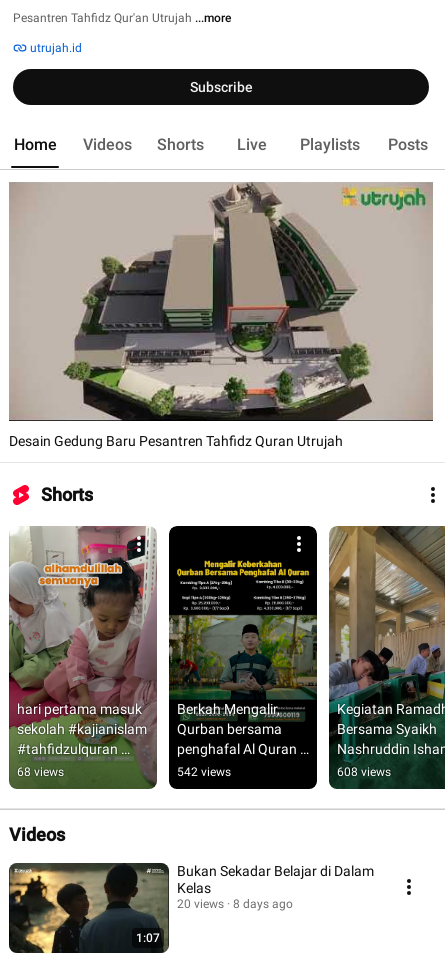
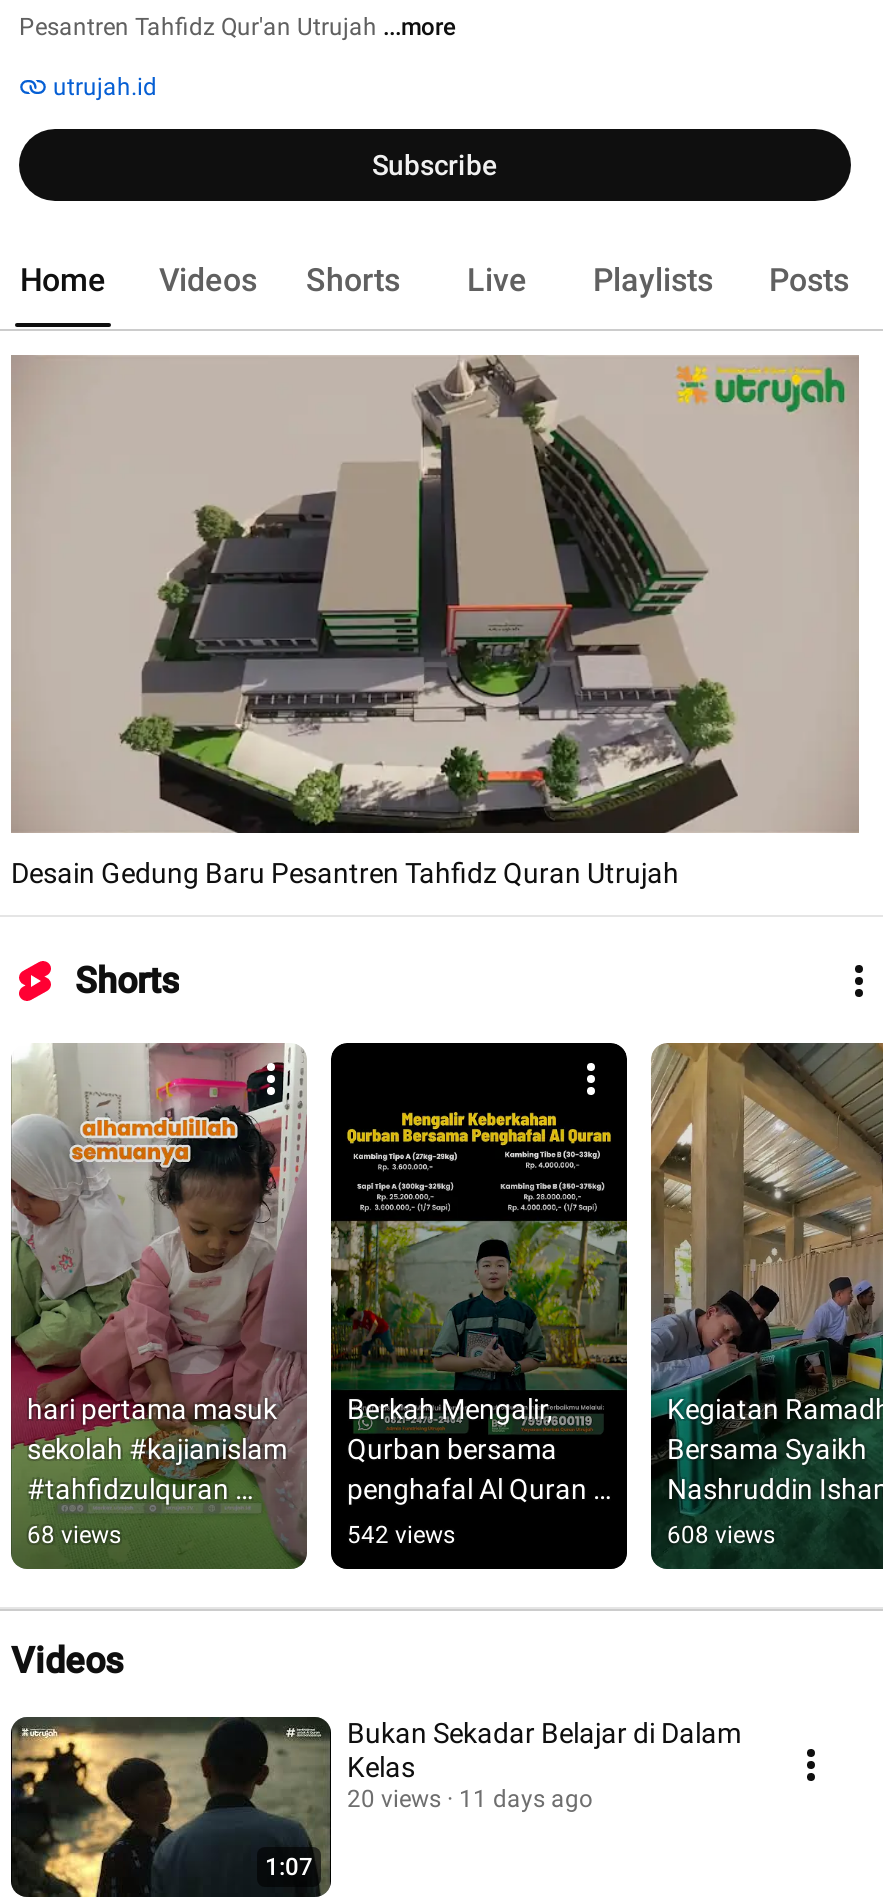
[177,897,293,911] 20 views 8 days ago -> [347,1785,593,1813] 20 views 11 days ago

